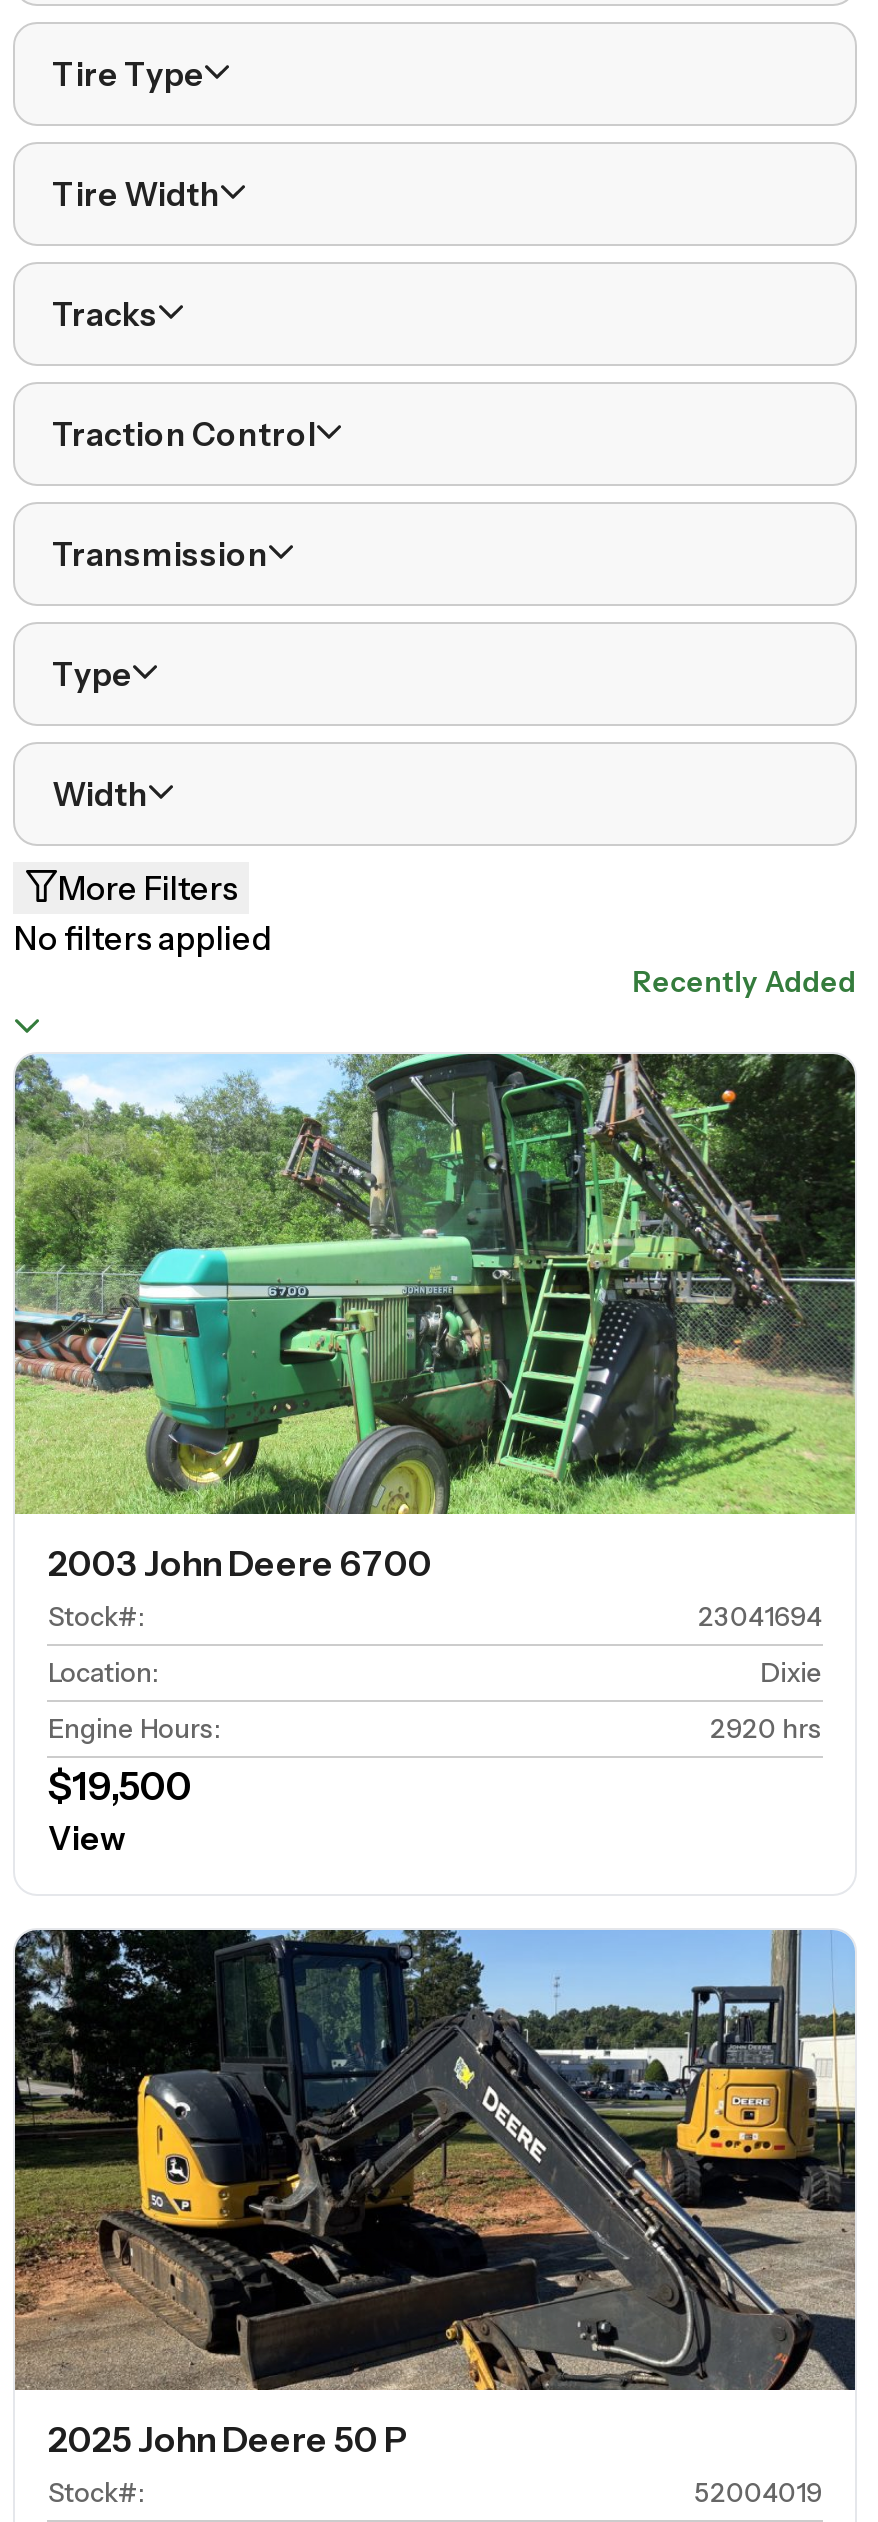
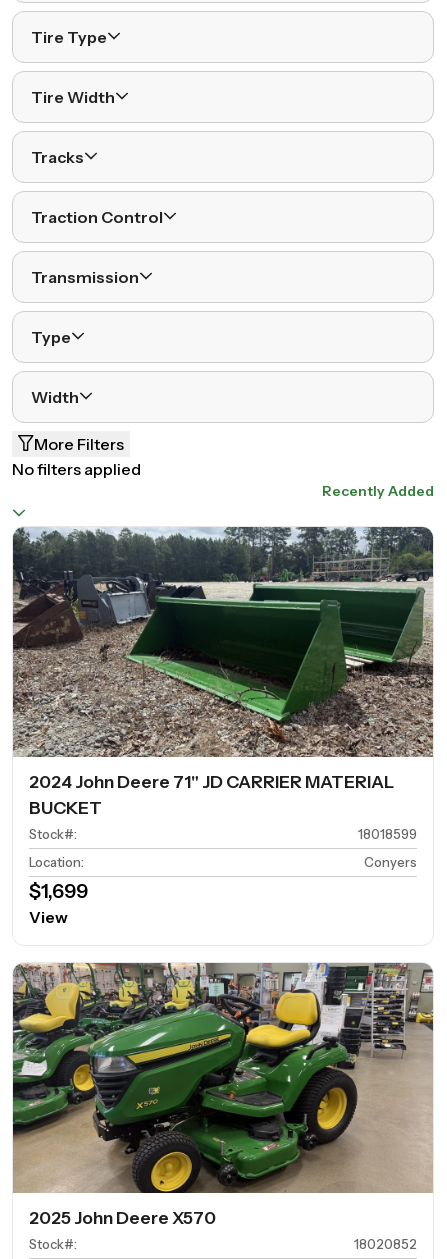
[13,1052,857,1585] [image] | 2003 John Deere 6700 -> [12,526,434,818] [image] | 2024 John Deere 71" JD CARRIER MATERIAL | BUCKET
moved [48,1601,158,1689] -> [29,826,84,870]: Stock#: | Location:
[698,1601,822,1633] 23041694 -> [358,826,417,842] 18018599
[48,1657,822,1811] Dixie | Engine Hours: | 2920 hrs | $19,500 -> [29,854,417,903] Conyers | $1,699
[13,1928,855,2461] [image] | 2025 John Deere 50 P -> [12,962,434,1228] [image] | 2025 John Deere X570
[694,2477,822,2509] 52004019 -> [354,1236,417,1252] 18020852

